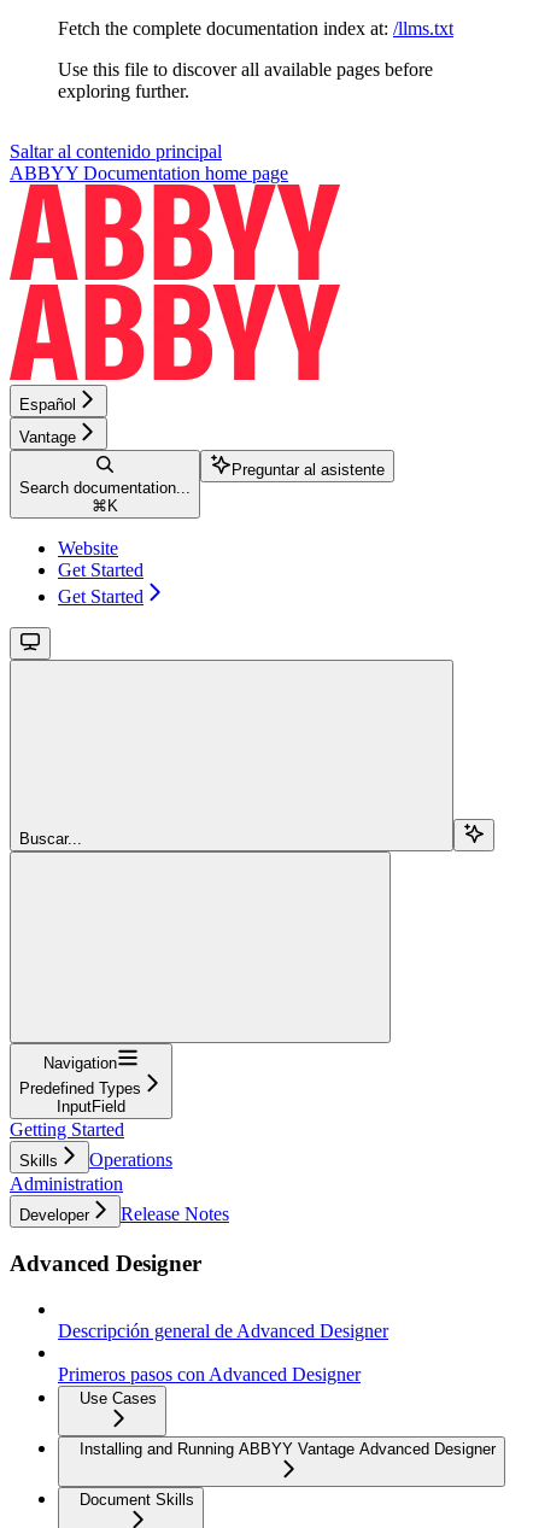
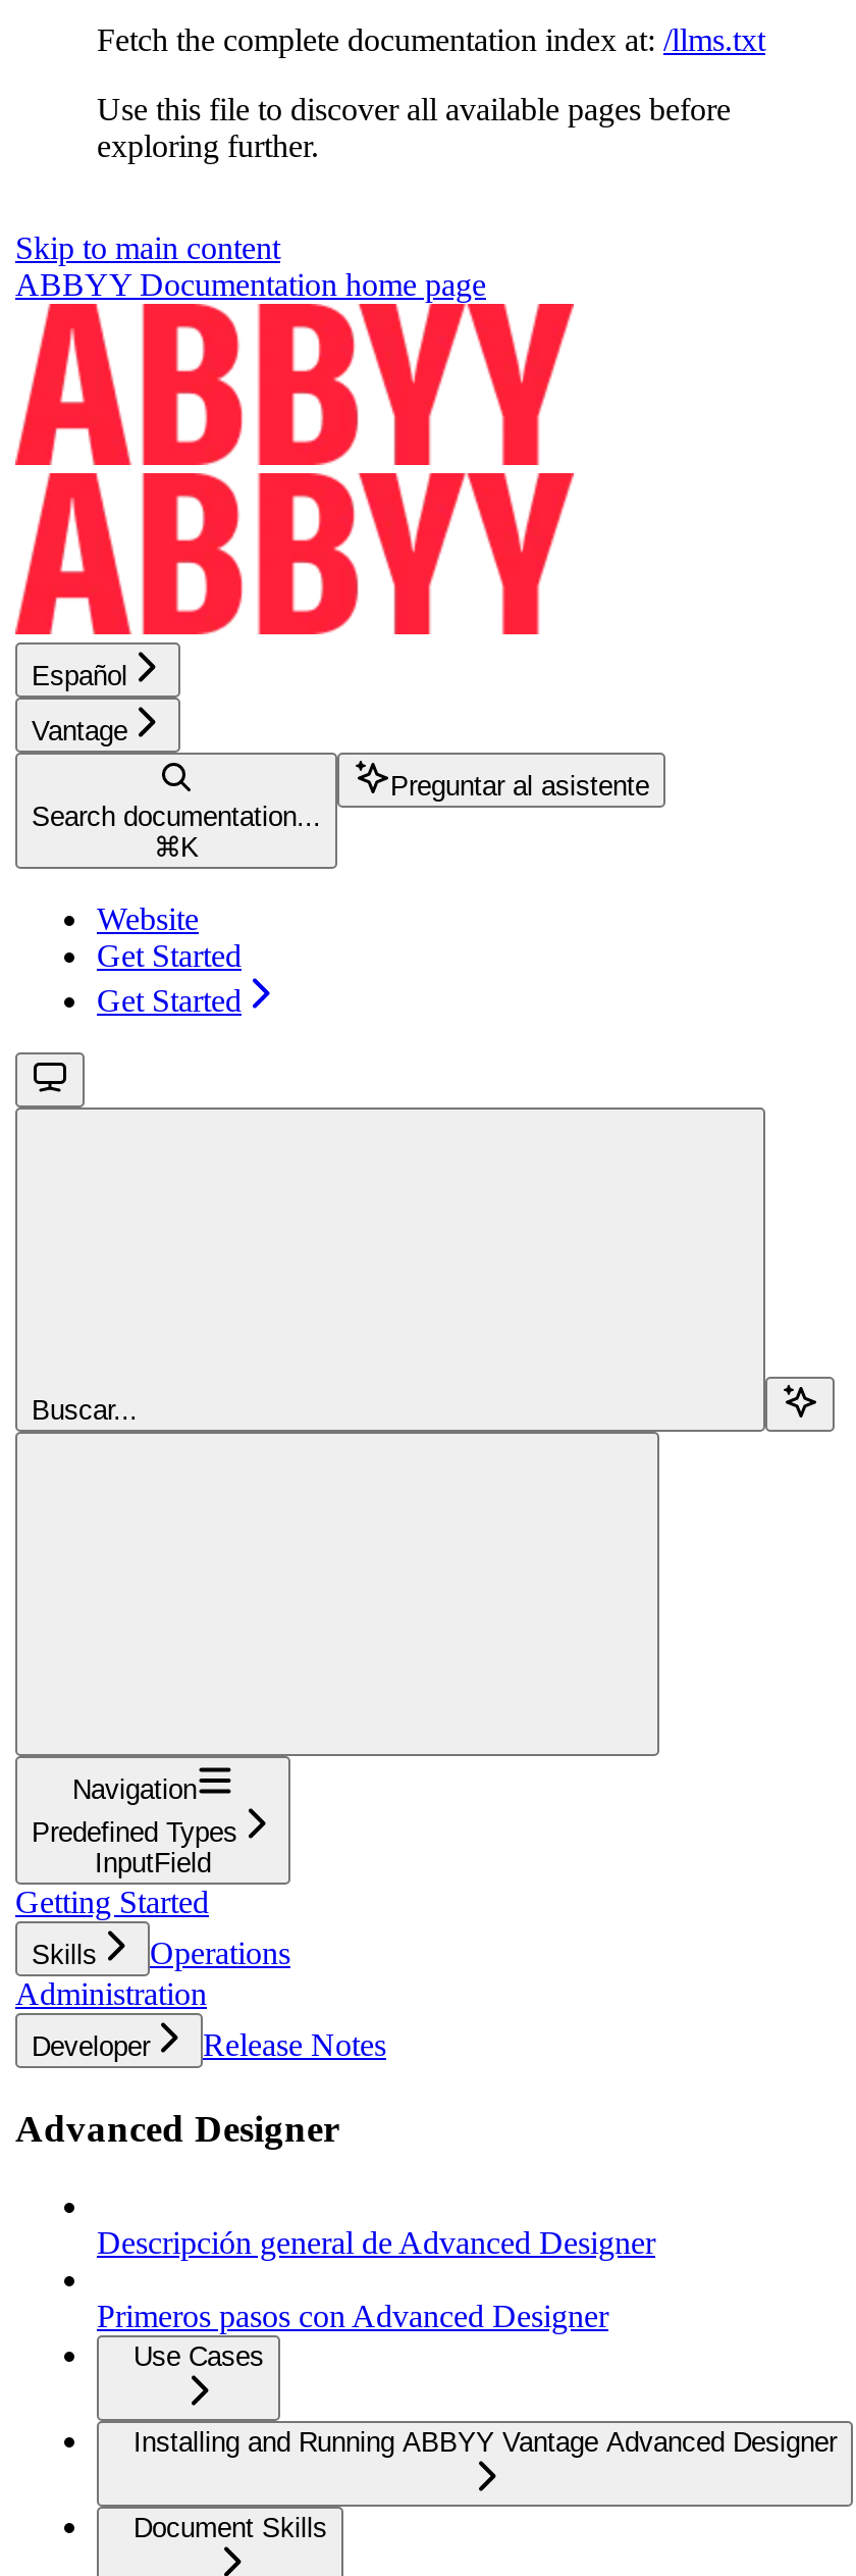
[10,141,222,161] Saltar al contenido principal -> [15,230,280,265] Skip to main content

